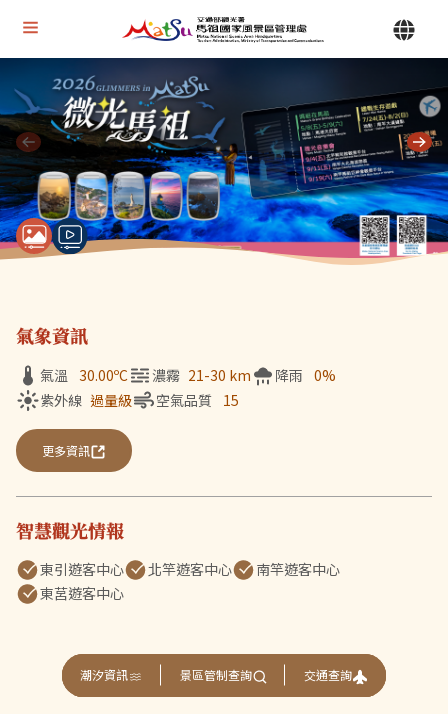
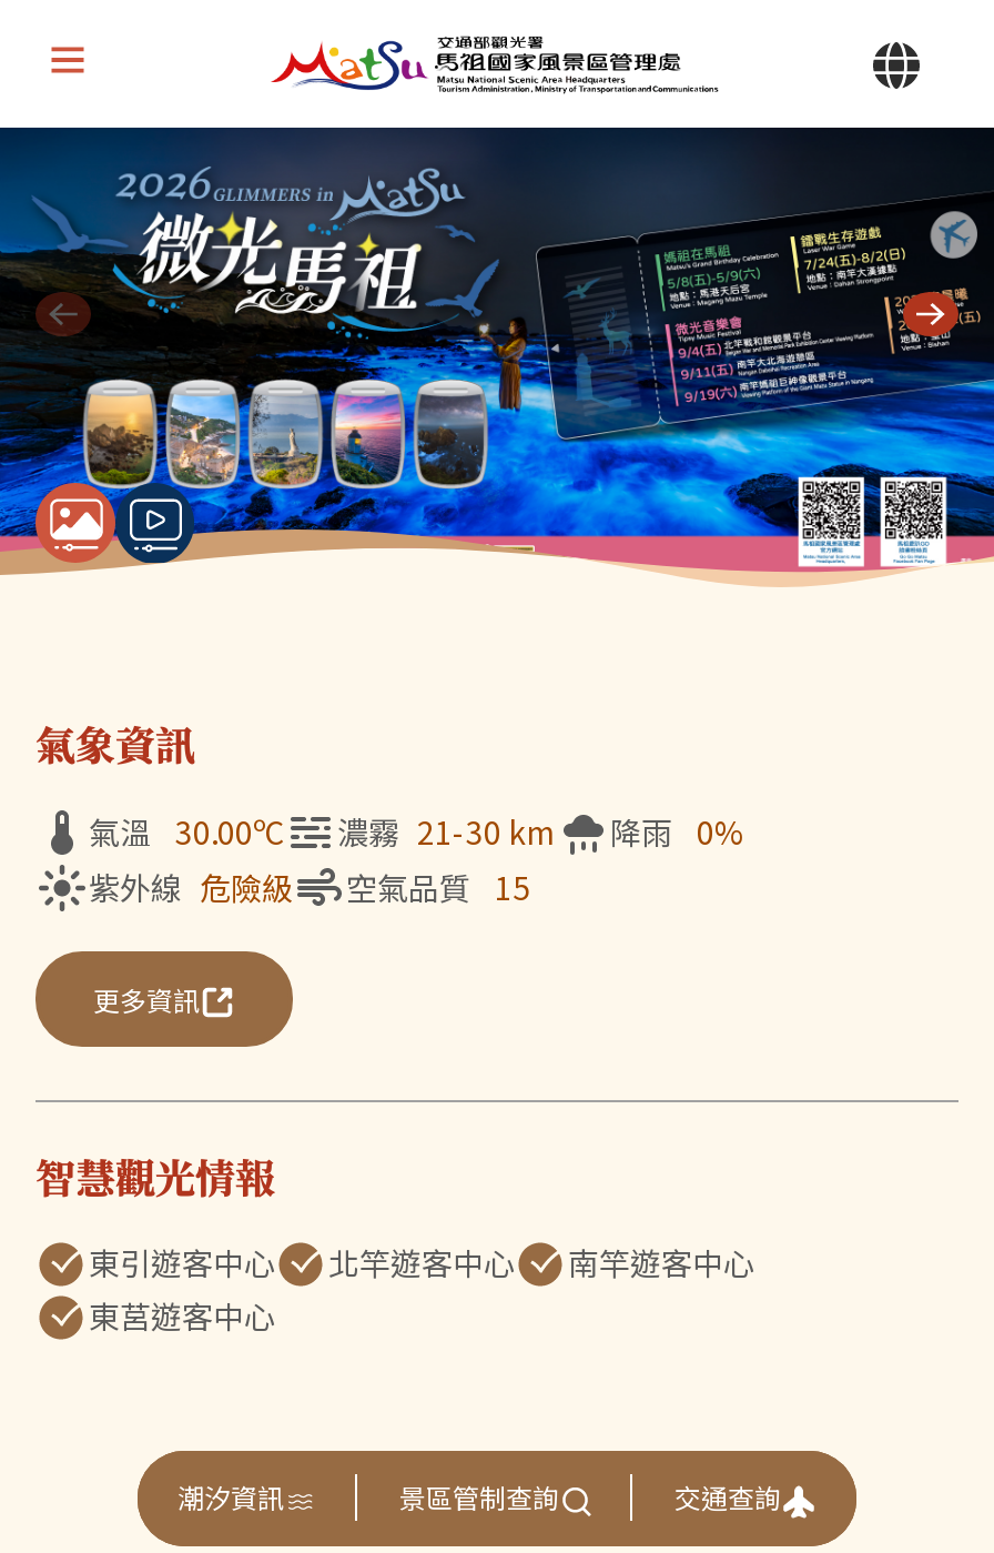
[40,390,132,410] 紫外線 過量級 -> [89,865,293,910] 紫外線 危險級

